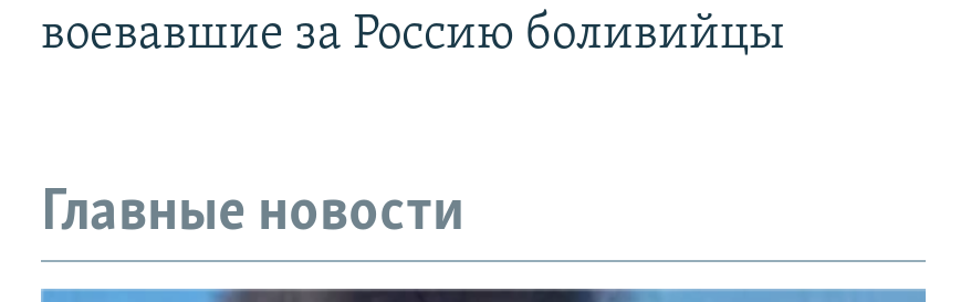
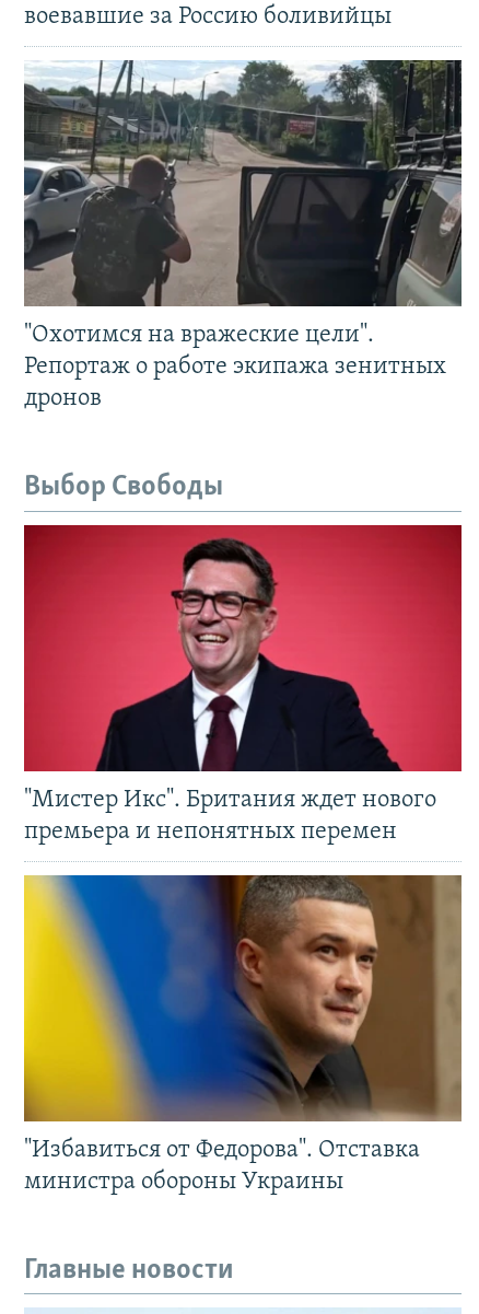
none -> [23,59,463,503] [image] | "Охотимся на вражеские цели". | Репортаж о работе экипажа зенитных | дронов | Выбор Свободы
none -> [23,524,463,845] [image] | "Мистер Икс". Британия ждет нового | премьера и непонятных перемен
none -> [23,874,463,1195] [image] | "Избавиться от Федорова". Отставка | министра обороны Украины

